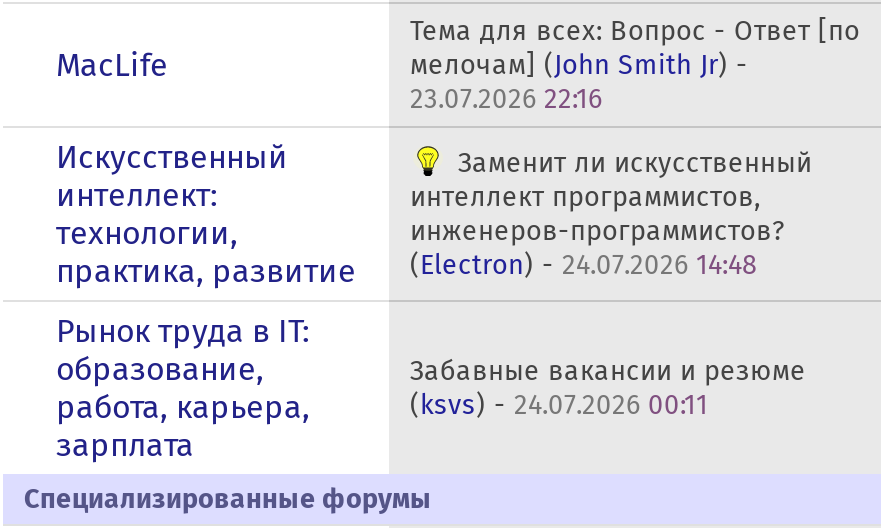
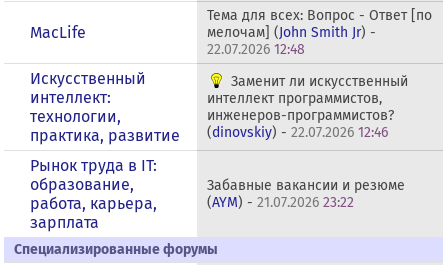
[410,82,602,116] 23.07.2026 22:16 -> [207,41,305,58] 22.07.2026 12:48
[56,248,758,290] практика, развитие (Electron) - 24.07.2026 14:48 -> [30,124,388,145] практика, развитие (dinovskiy) - 22.07.2026 12:46
[410,388,708,422] (ksvs) - 24.07.2026 00:11 -> [207,194,354,211] (AYM) - 21.07.2026 23:22

